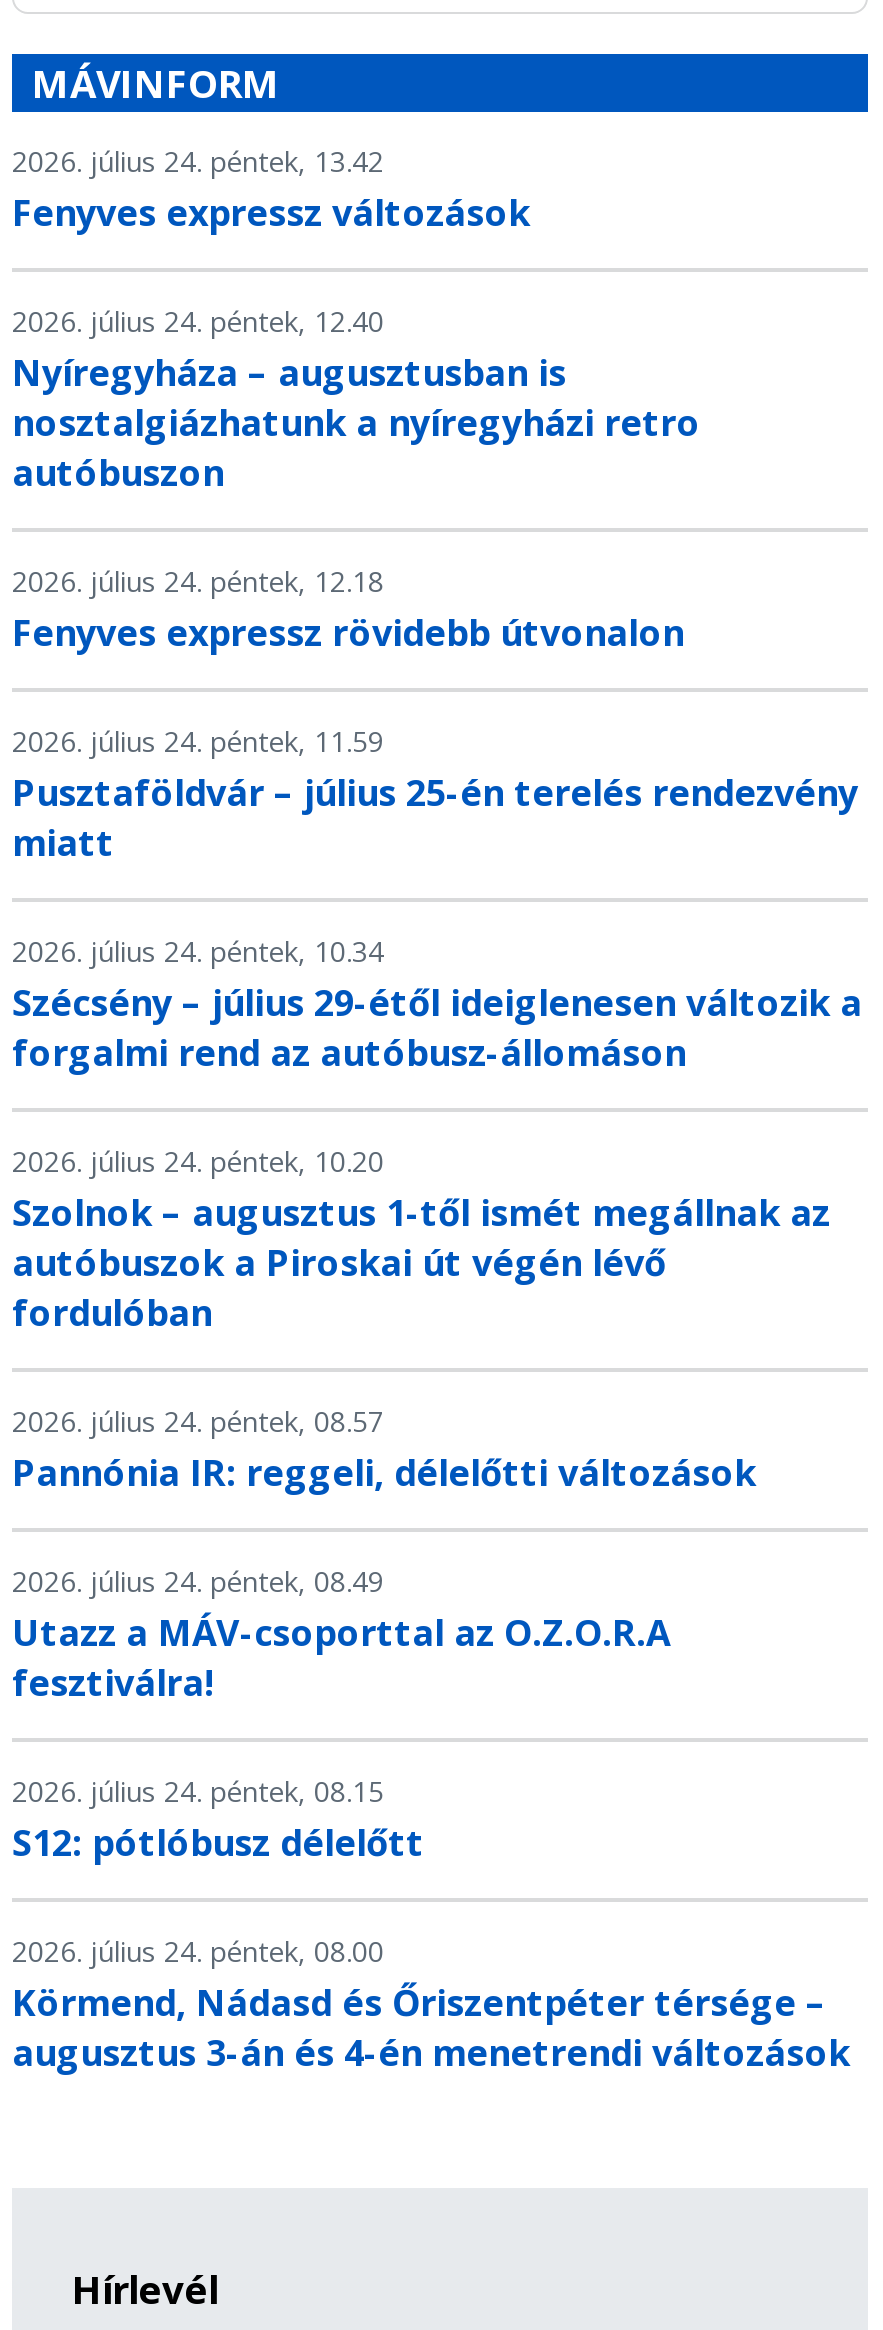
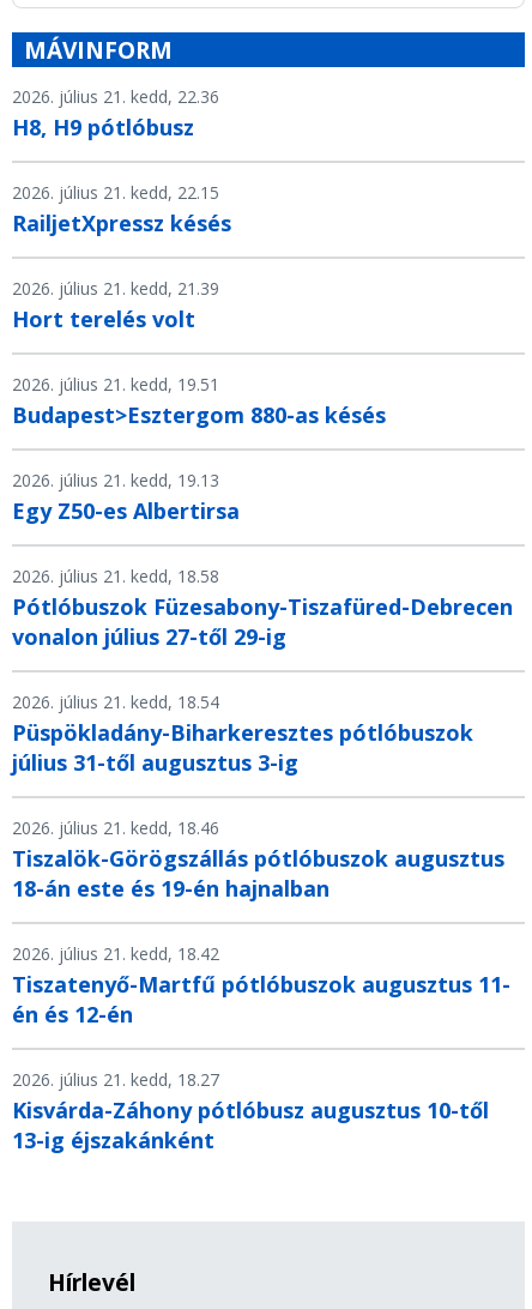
[12,141,530,235] 2026. július 24. péntek, 13.42 | Fenyves expressz változások -> [12,85,219,141] 2026. július 21. kedd, 22.36 | H8, H9 pótlóbusz
[12,301,700,495] 2026. július 24. péntek, 12.40 | Nyíregyháza – augusztusban is | nosztalgiázhatunk a nyíregyházi retro | autóbuszon -> [12,181,231,237] 2026. július 21. kedd, 22.15 | RailjetXpressz késés
[12,561,684,655] 2026. július 24. péntek, 12.18 | Fenyves expressz rövidebb útvonalon -> [12,277,219,333] 2026. július 21. kedd, 21.39 | Hort terelés volt
[12,721,858,865] 2026. július 24. péntek, 11.59 | Pusztaföldvár – július 25-én terelés rendezvény | miatt -> [12,372,386,429] 2026. július 21. kedd, 19.51 | Budapest>Esztergom 880-as késés
[12,931,862,1075] 2026. július 24. péntek, 10.34 | Szécsény – július 29-étől ideiglenesen változik a | forgalmi rend az autóbusz-állomáson -> [12,468,240,525] 2026. július 21. kedd, 19.13 | Egy Z50-es Albertirsa
[12,1141,830,1335] 2026. július 24. péntek, 10.20 | Szolnok – augusztus 1-től ismét megállnak az | autóbuszok a Piroskai út végén lévő | fordulóban -> [12,564,513,651] 2026. július 21. kedd, 18.58 | Pótlóbuszok Füzesabony-Tiszafüred-Debrecen | vonalon július 27-től 29-ig
[12,1401,756,1495] 2026. július 24. péntek, 08.57 | Pannónia IR: reggeli, délelőtti változások -> [12,690,473,776] 2026. július 21. kedd, 18.54 | Püspökladány-Biharkeresztes pótlóbuszok | július 31-től augusztus 3-ig
[12,1561,670,1705] 2026. július 24. péntek, 08.49 | Utazz a MÁV-csoporttal az O.Z.O.R.A | fesztiválra! -> [12,816,504,902] 2026. július 21. kedd, 18.46 | Tiszalök-Görögszállás pótlóbuszok augusztus | 18-án este és 19-én hajnalban
[12,1771,424,1865] 2026. július 24. péntek, 08.15 | S12: pótlóbusz délelőtt -> [12,942,510,1028] 2026. július 21. kedd, 18.42 | Tiszatenyő-Martfű pótlóbuszok augusztus 11- | én és 12-én
[12,1931,850,2075] 2026. július 24. péntek, 08.00 | Körmend, Nádasd és Őriszentpéter térsége – | augusztus 3-án és 4-én menetrendi változások -> [12,1068,489,1154] 2026. július 21. kedd, 18.27 | Kisvárda-Záhony pótlóbusz augusztus 10-től | 13-ig éjszakánként

